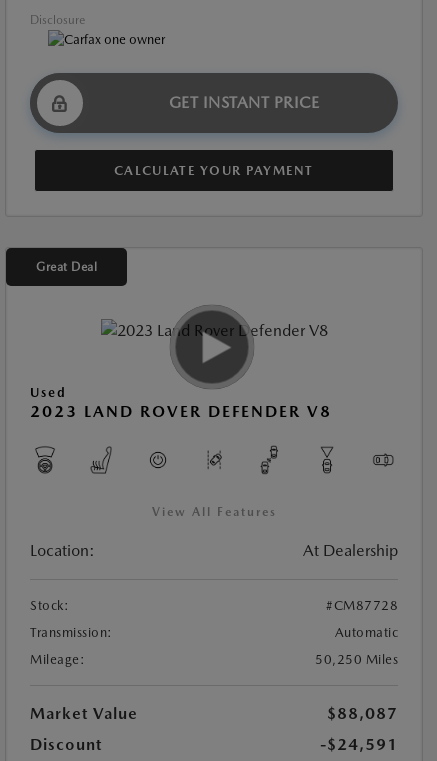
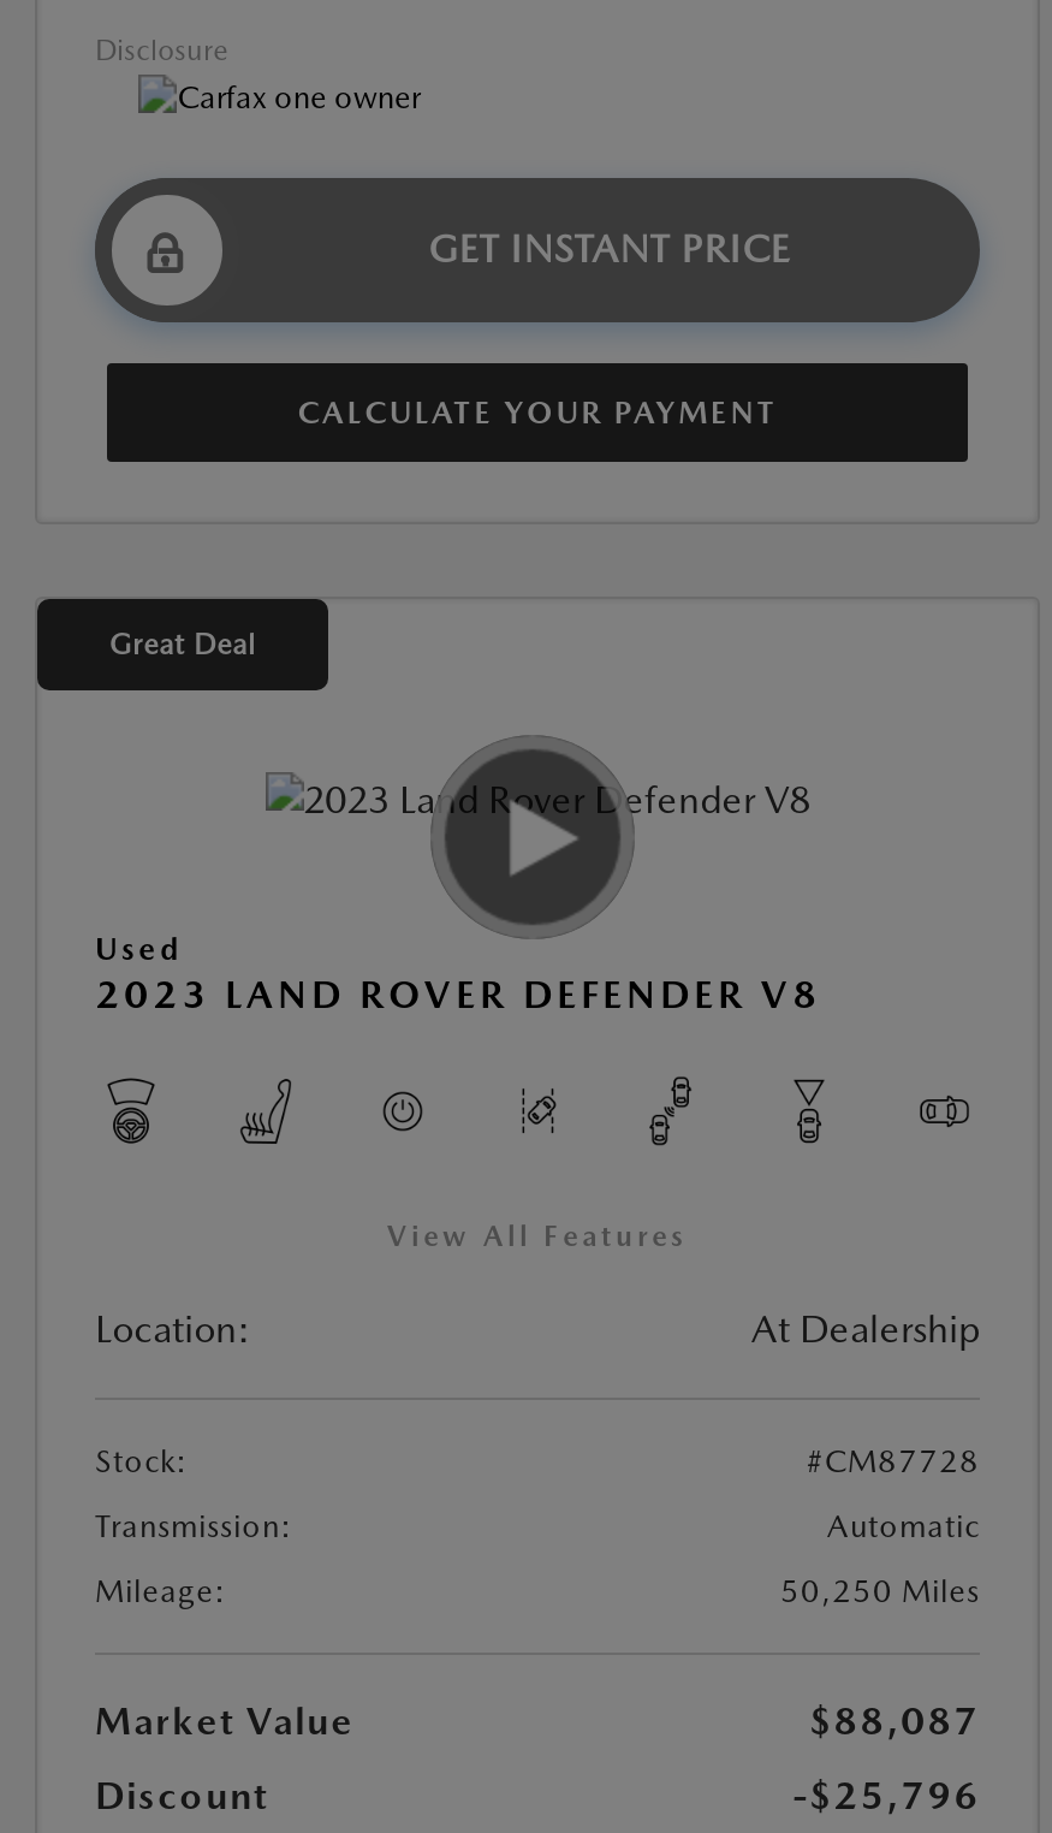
[320,735,398,754] -$24,591 -> [792,1772,980,1818] -$25,796

